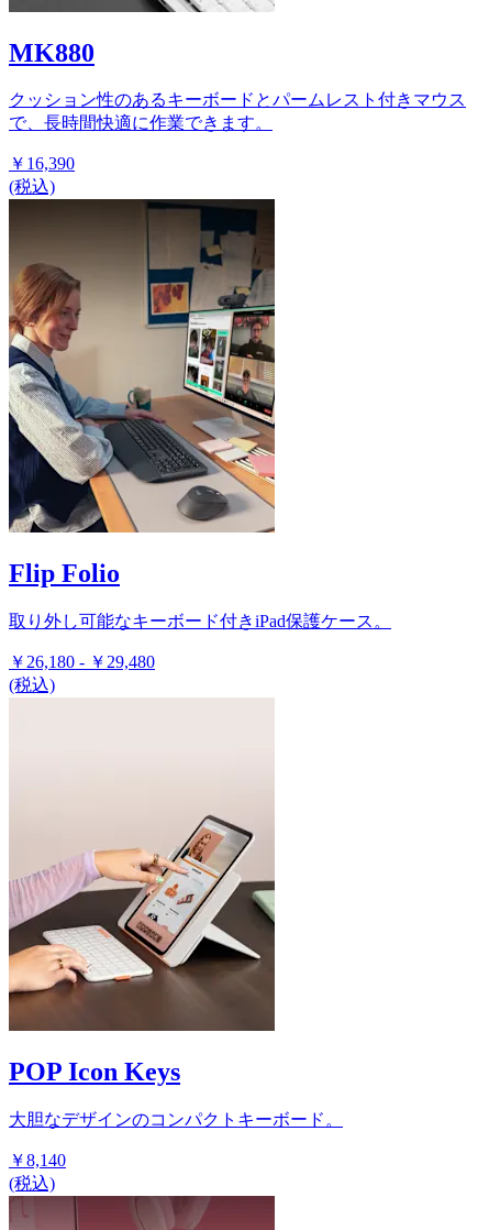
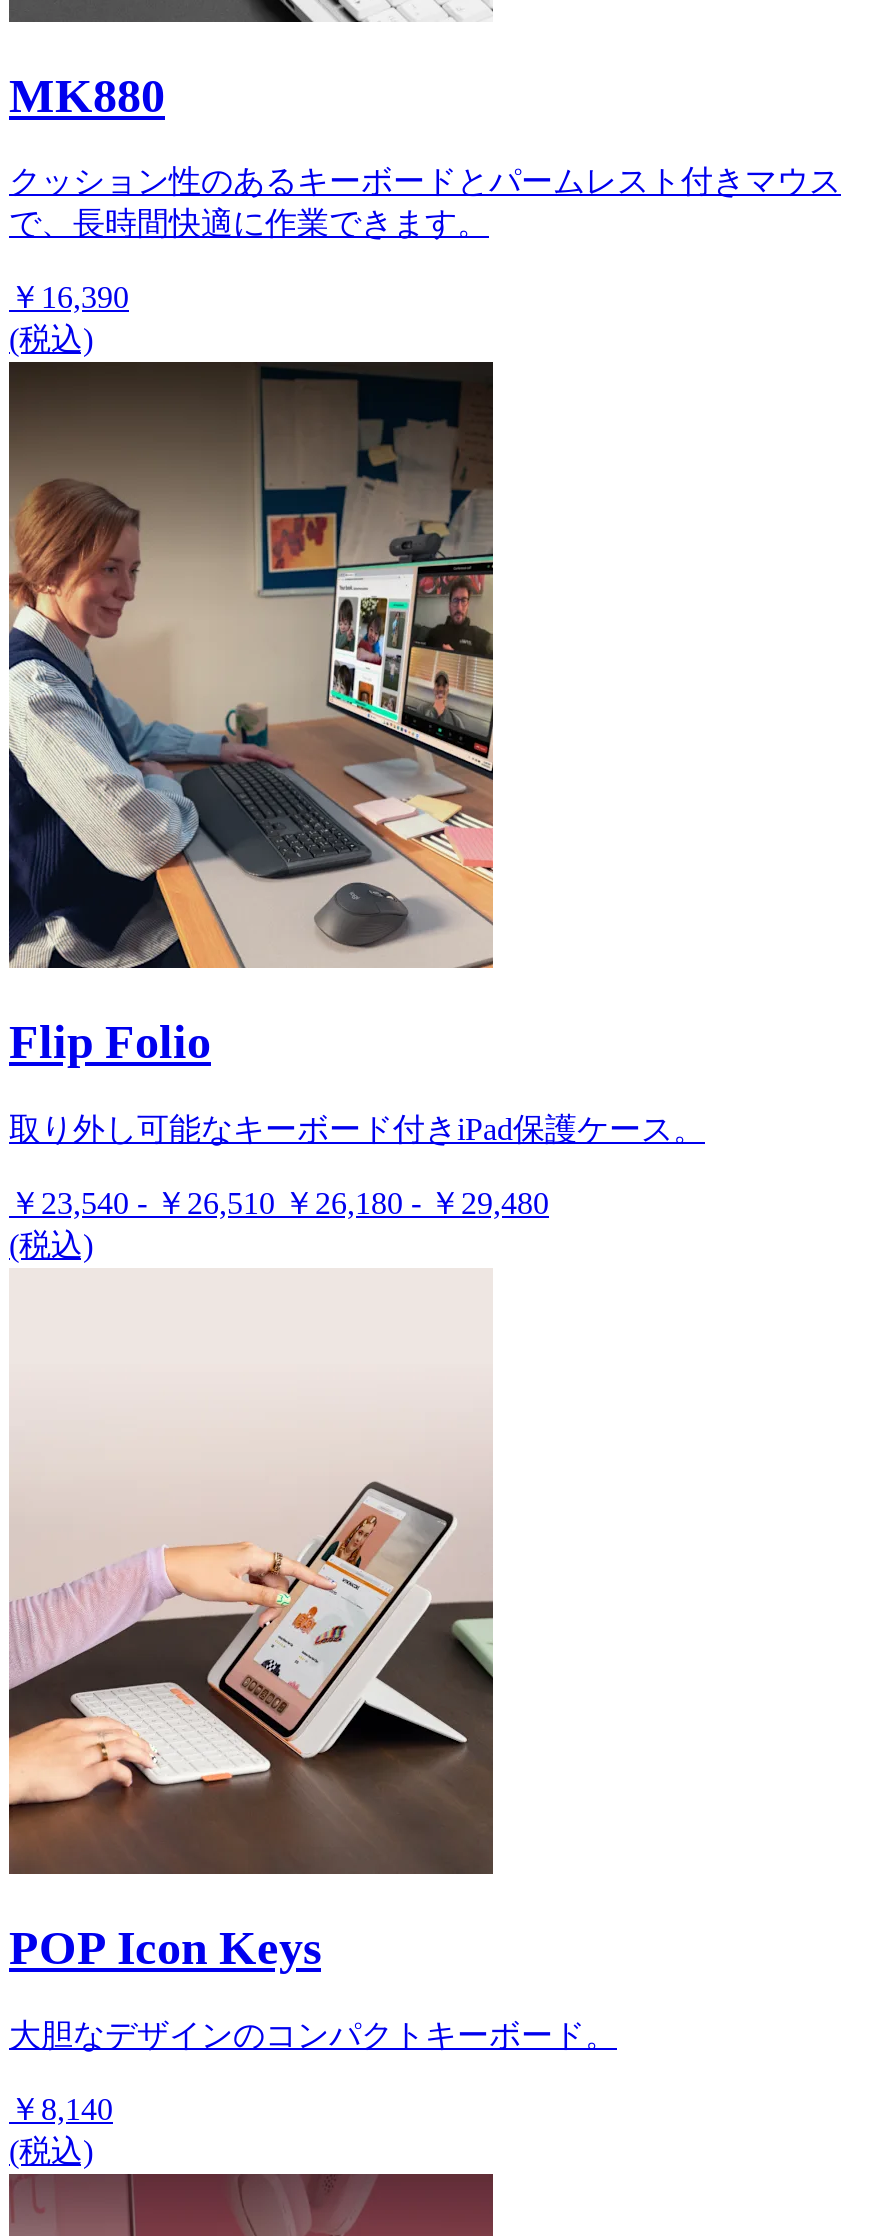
[9,653,155,671] ￥26,180 -￥29,480 -> [9,1186,549,1220] ￥23,540 -￥26,510 ￥26,180 -￥29,480

